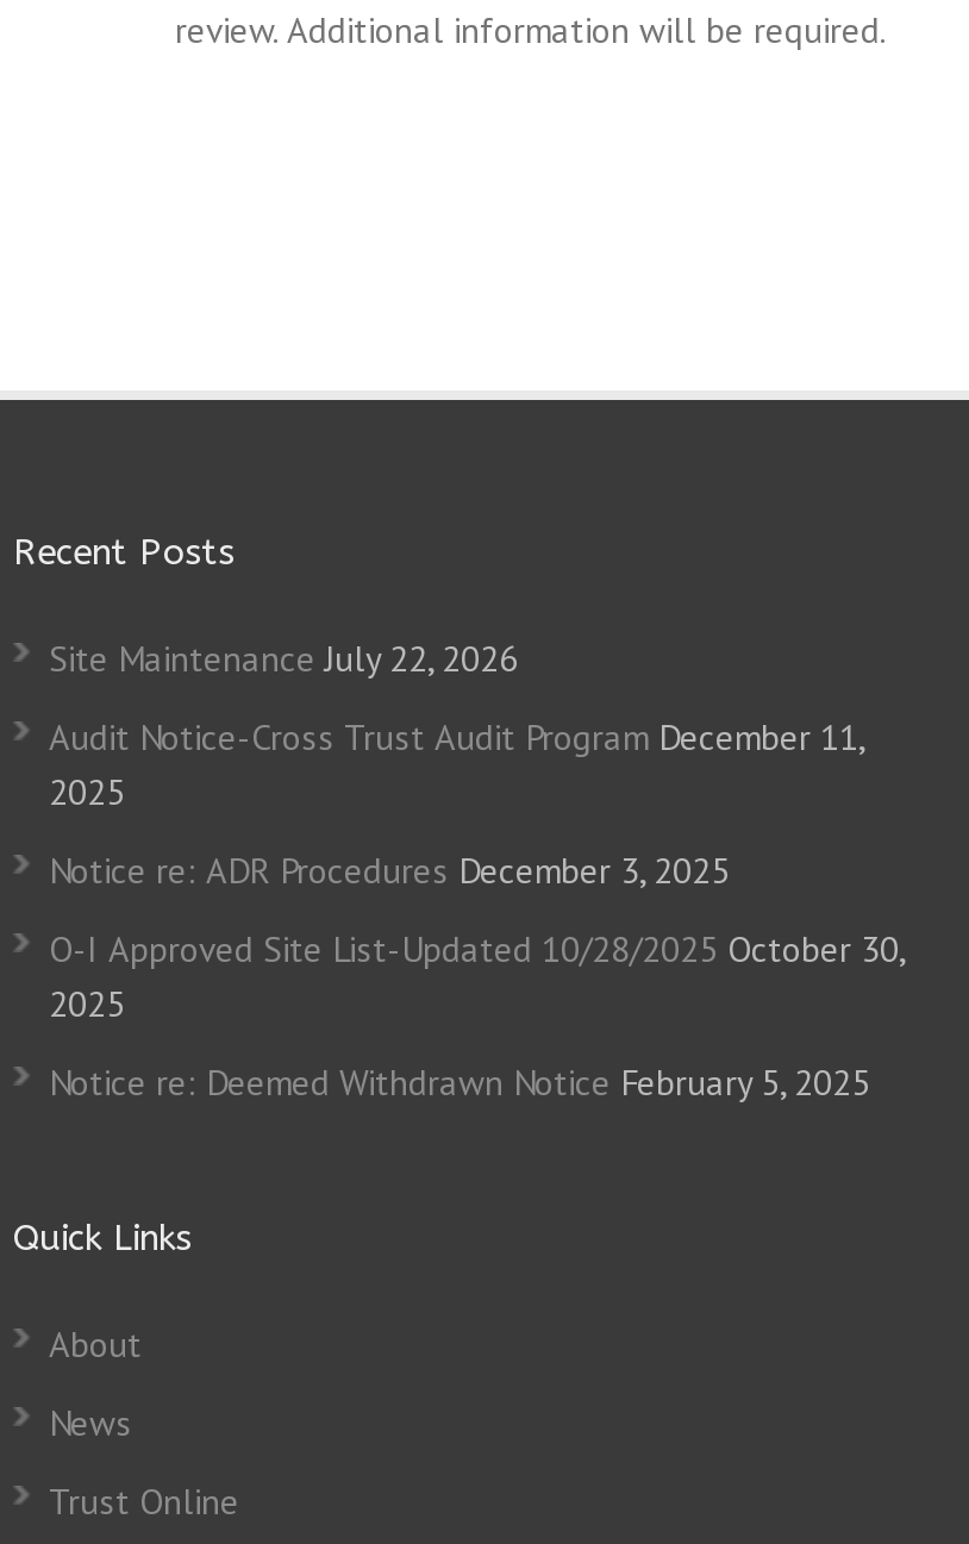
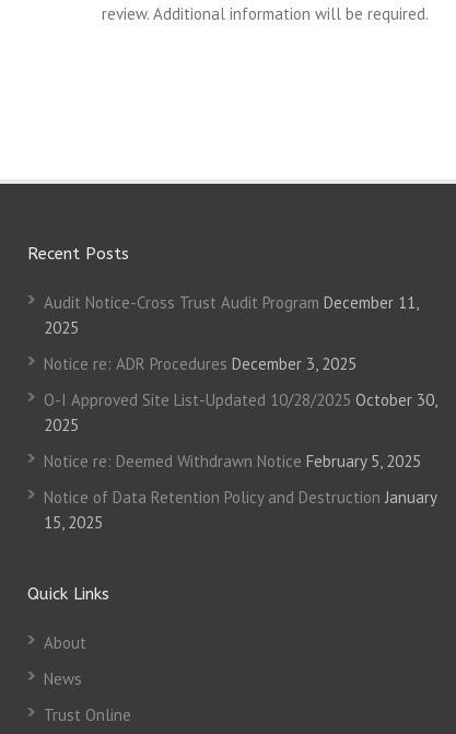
[49,635,518,680] Site Maintenance July 22, 2026 -> none
moved [49,713,904,1104] -> [44,292,436,471]: Audit Notice-Cross Trust Audit Program December 11, | 2025 | Notice re: ADR Procedures December 3, 2025 | O-I Approved Site List-Updated 10/28/2025 October 30, | 2025 | Notice re: Deemed Withdrawn Notice February 5, 2025
none -> [44,486,436,532] Notice of Data Retention Policy and Destruction January | 15, 2025

